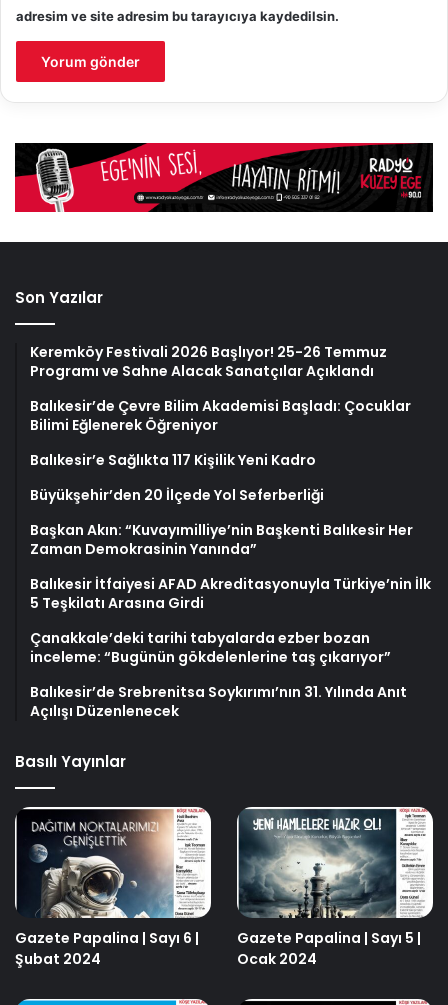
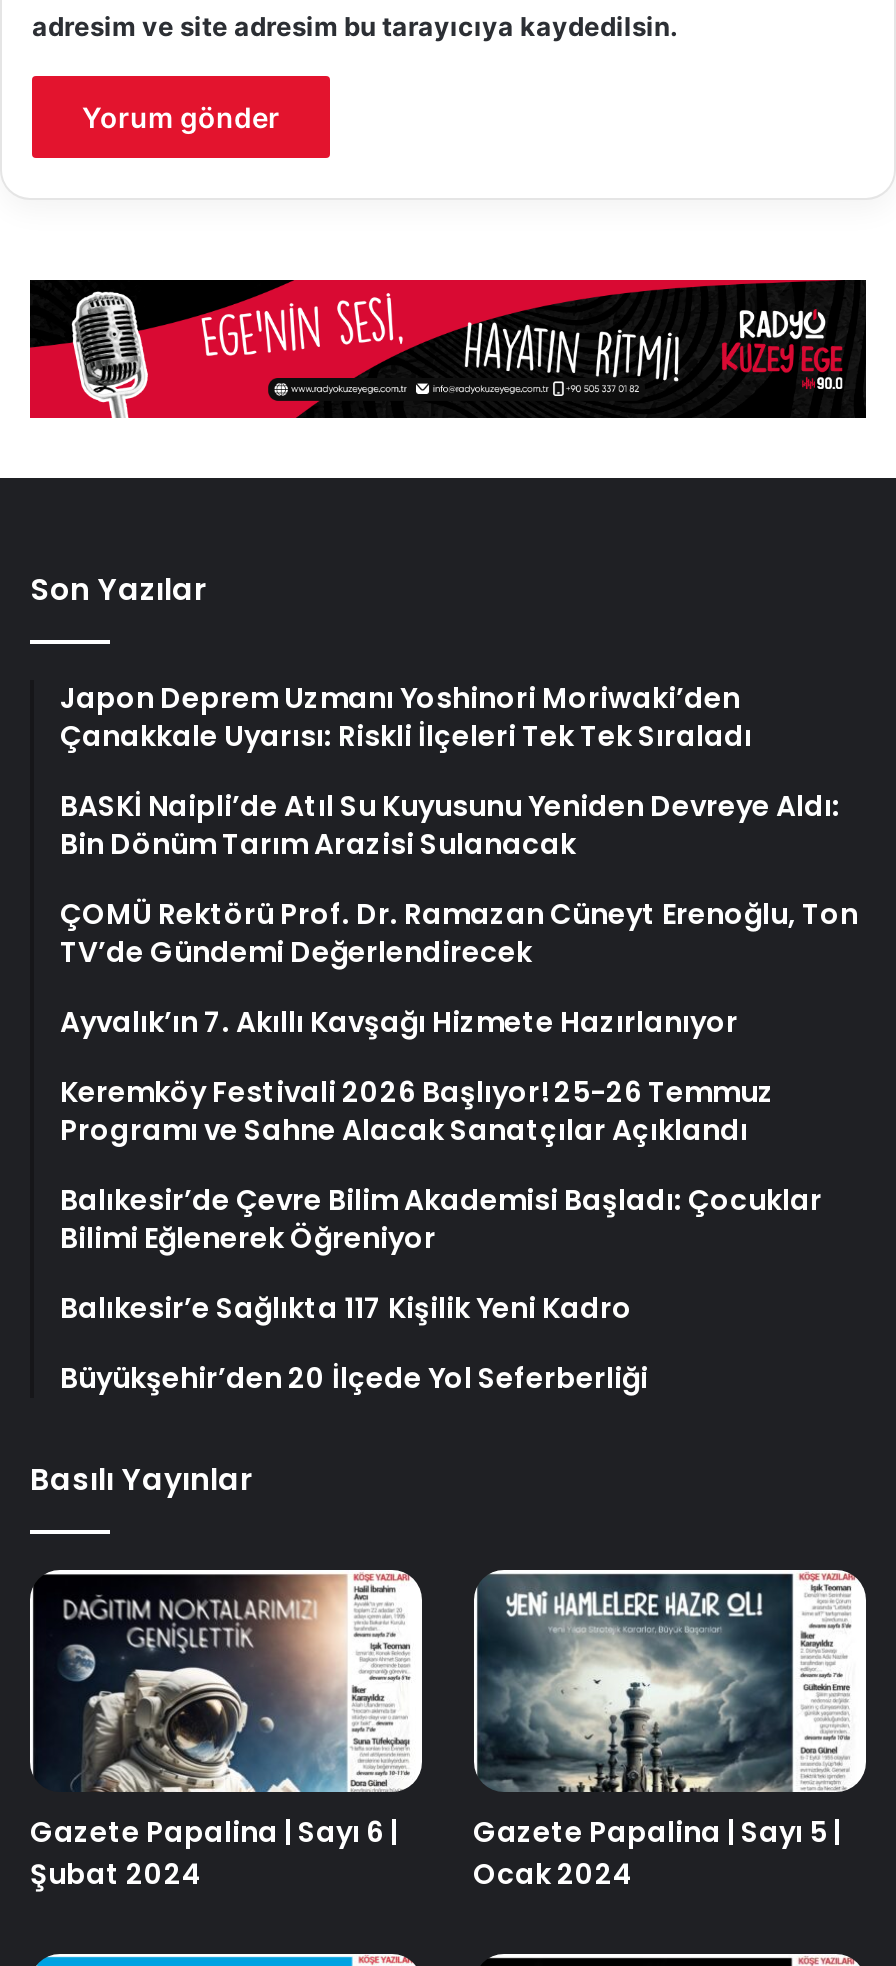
none -> [60,679,858,1043] Japon Deprem Uzmanı Yoshinori Moriwaki’den | Çanakkale Uyarısı: Riskli İlçeleri Tek Tek Sıraladı | BASKİ Naipli’de Atıl Su Kuyusunu Yeniden Devreye Aldı: | Bin Dönüm Tarım Arazisi Sulanacak | ÇOMÜ Rektörü Prof. Dr. Ramazan Cüneyt Erenoğlu, Ton | TV’de Gündemi Değerlendirecek | Ayvalık’ın 7. Akıllı Kavşağı Hizmete Hazırlanıyor
moved [30,342,411,505] -> [60,1073,822,1399]: Keremköy Festivali 2026 Başlıyor! 25-26 Temmuz | Programı ve Sahne Alacak Sanatçılar Açıklandı | Balıkesir’de Çevre Bilim Akademisi Başladı: Çocuklar | Bilimi Eğlenerek Öğreniyor | Balıkesir’e Sağlıkta 117 Kişilik Yeni Kadro | Büyükşehir’den 20 İlçede Yol Seferberliği
[30,520,431,721] Başkan Akın: “Kuvayımilliye’nin Başkenti Balıkesir Her | Zaman Demokrasinin Yanında” | Balıkesir İtfaiyesi AFAD Akreditasyonuyla Türkiye’nin İlk | 5 Teşkilatı Arasına Girdi | Çanakkale’deki tarihi tabyalarda ezber bozan | inceleme: “Bugünün gökdelenlerine taş çıkarıyor” | Balıkesir’de Srebrenitsa Soykırımı’nın 31. Yılında Anıt | Açılışı Düzenlenecek -> none

